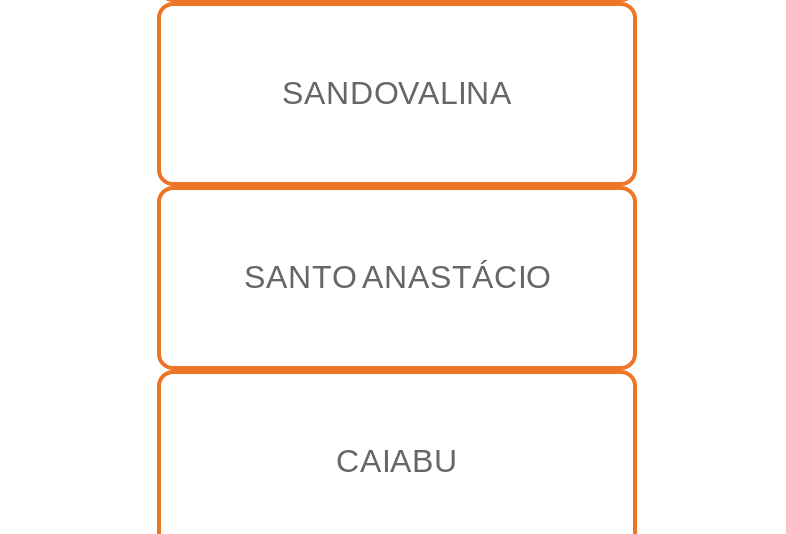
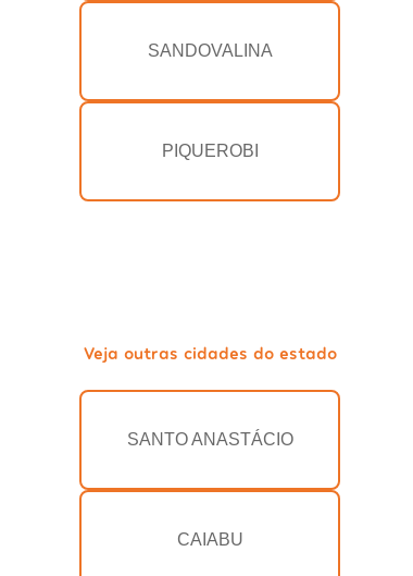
none -> [83,342,336,363] Veja outras cidades do estado
none -> [161,142,258,160] PIQUEROBI

